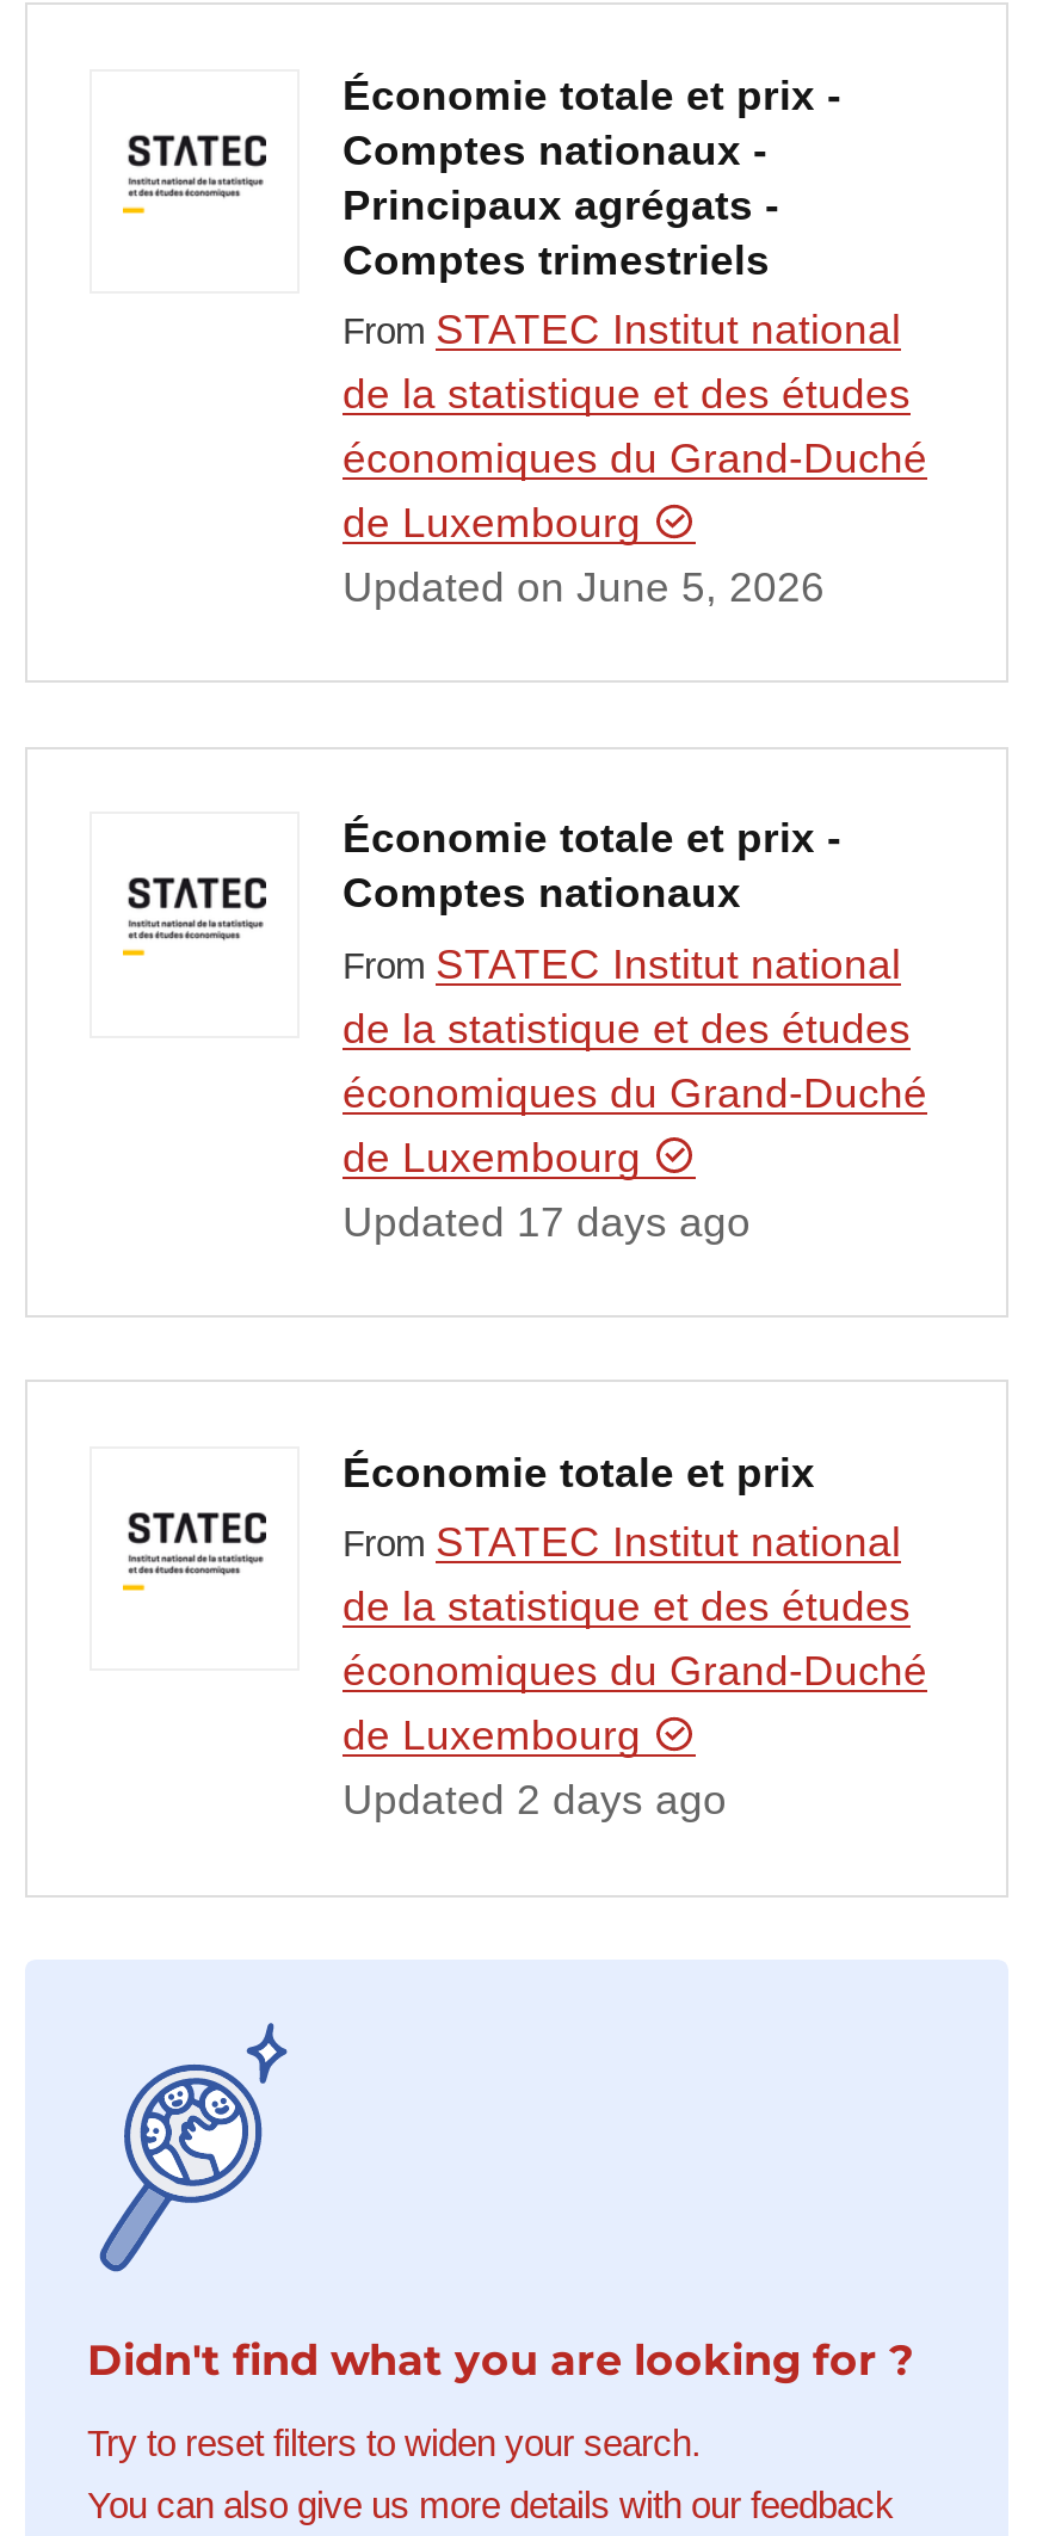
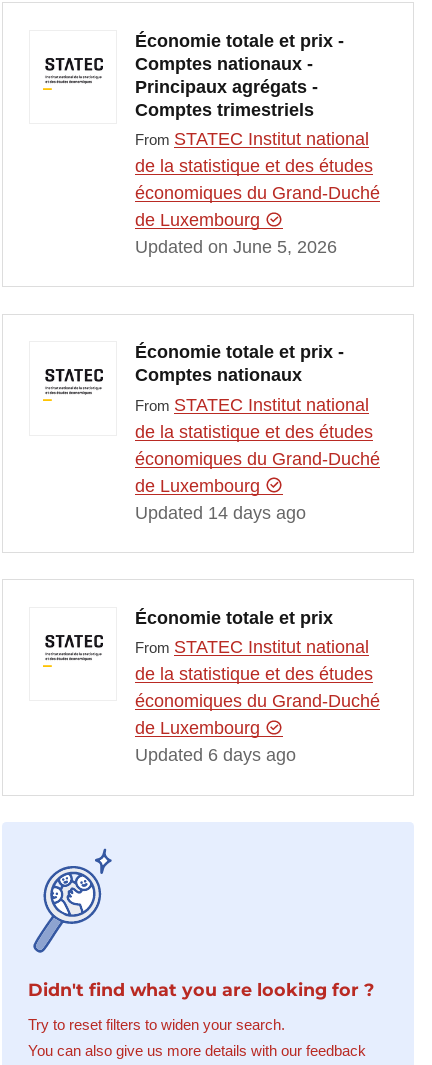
[343,1197,751,1245] Updated 17 days ago -> [135,503,306,523] Updated 14 days ago
[343,1776,727,1824] Updated 2 days ago -> [135,745,296,765] Updated 6 days ago

